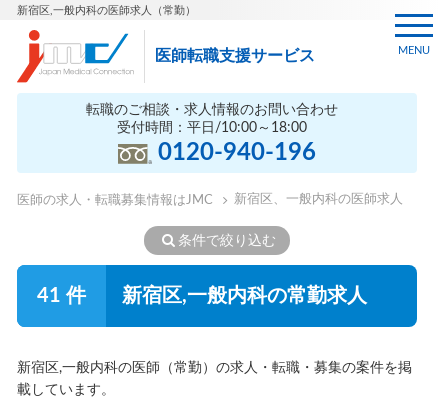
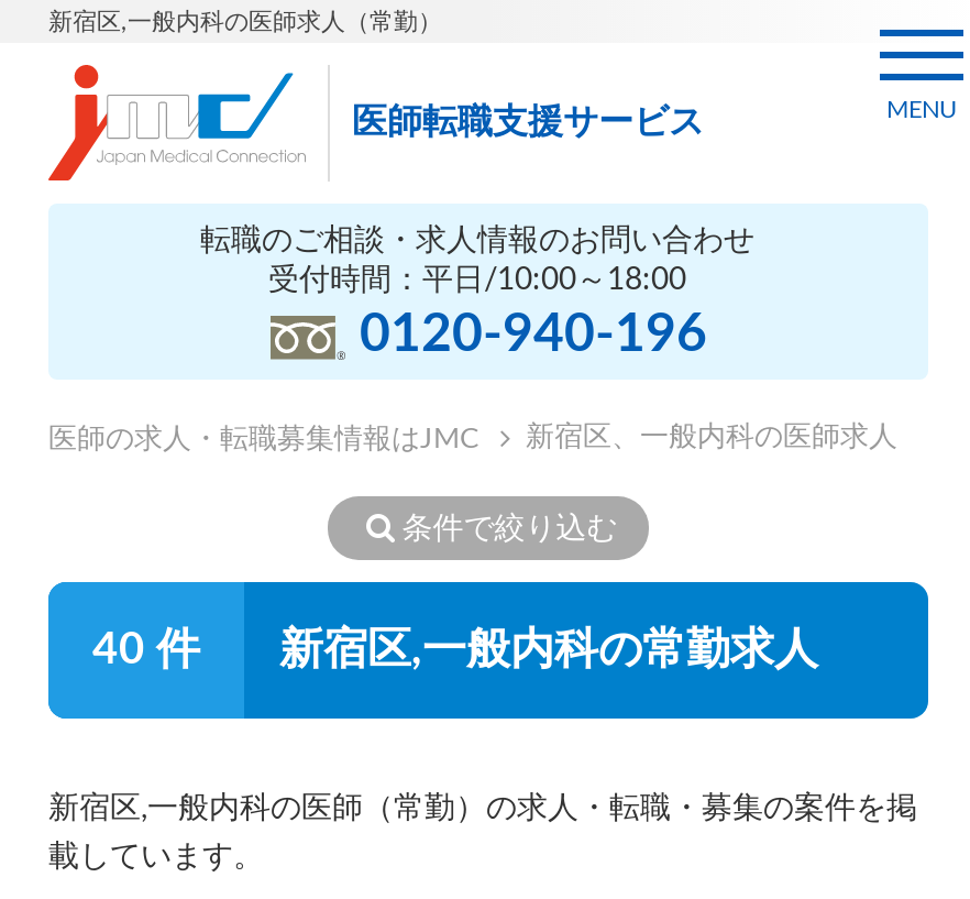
[37,286,367,306] 41 件 新宿区,一般内科の常勤求人 -> [92,628,818,672] 40 件 新宿区,一般内科の常勤求人

